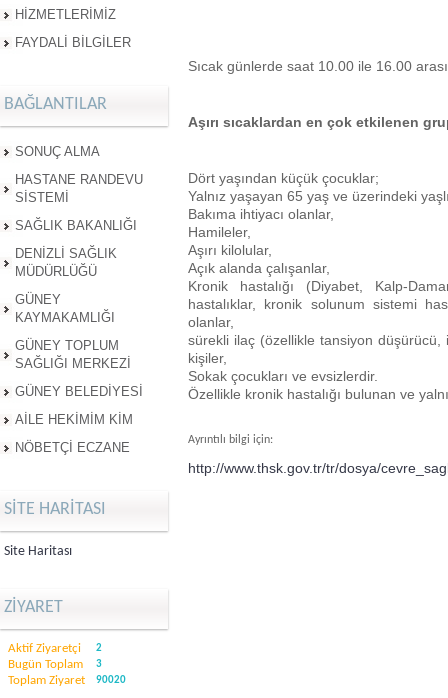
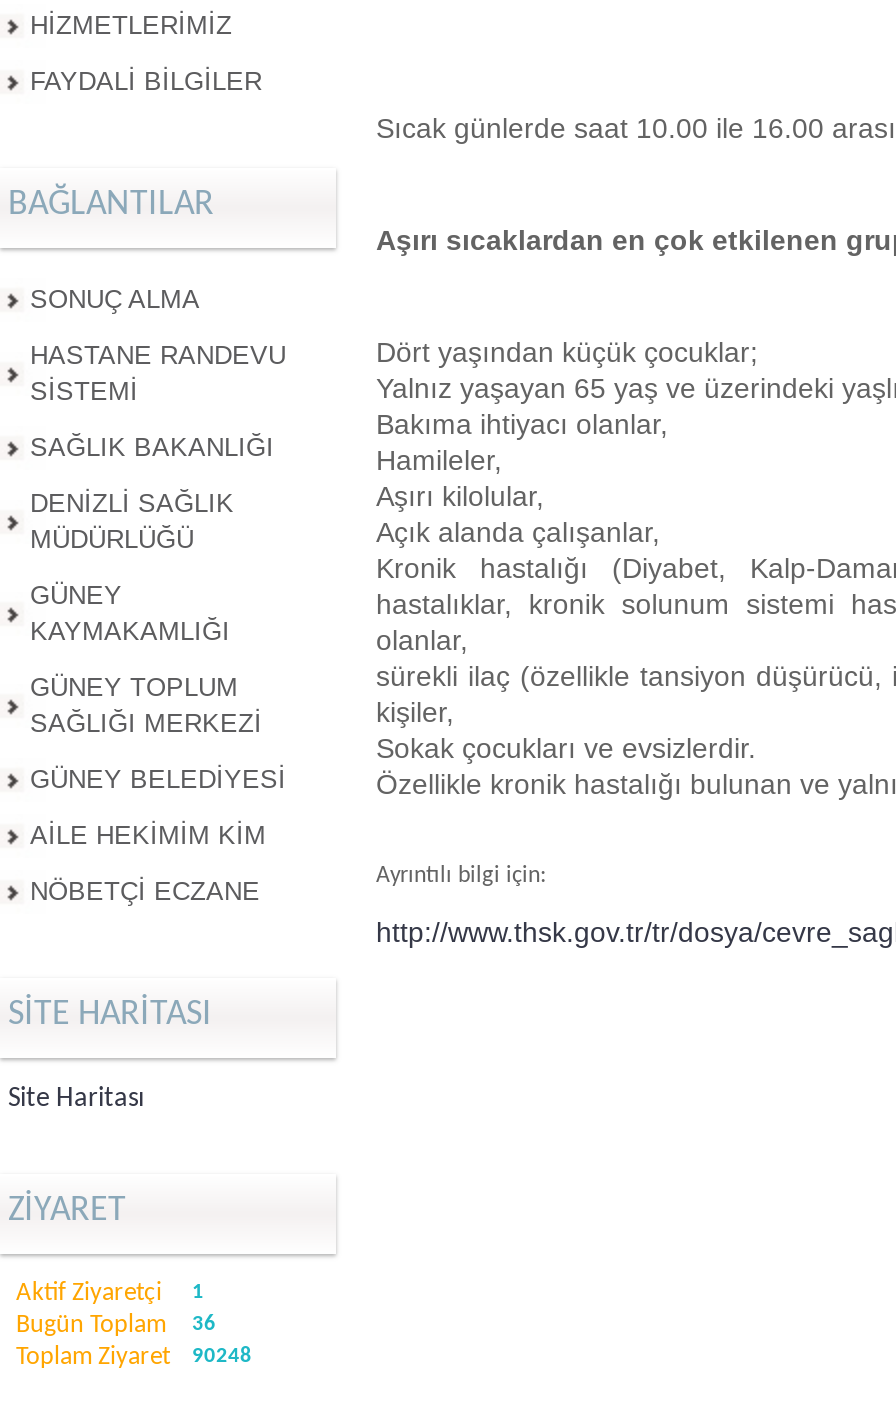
[8,642,102,655] Aktif Ziyaretçi 2 -> [16,1280,204,1306] Aktif Ziyaretçi 1
[8,658,102,671] Bugün Toplam 3 -> [16,1312,216,1338] Bugün Toplam 36
[8,674,126,687] Toplam Ziyaret 90020 -> [16,1344,252,1370] Toplam Ziyaret 90248

